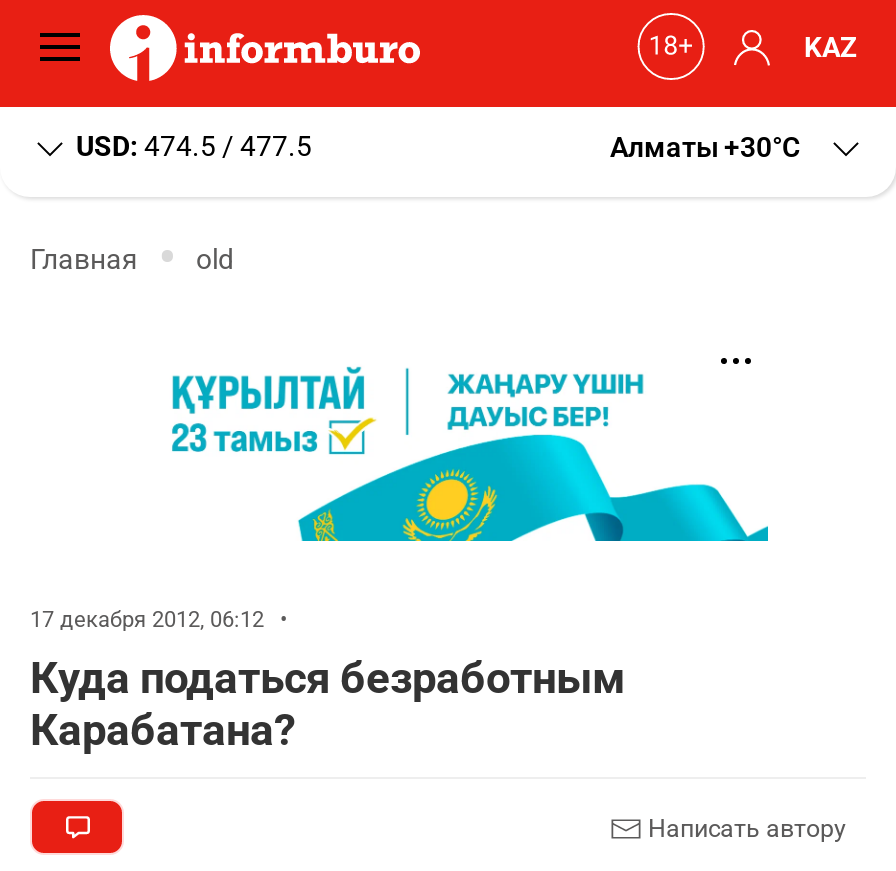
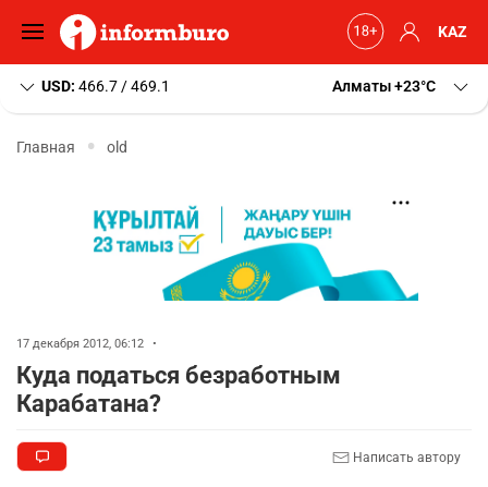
[76,131,312,163] USD: 474.5 / 477.5 -> [41,77,170,95] USD: 466.7 / 469.1
[610,131,800,163] Алматы +30 C -> [332,77,436,95] Алматы +23 C

